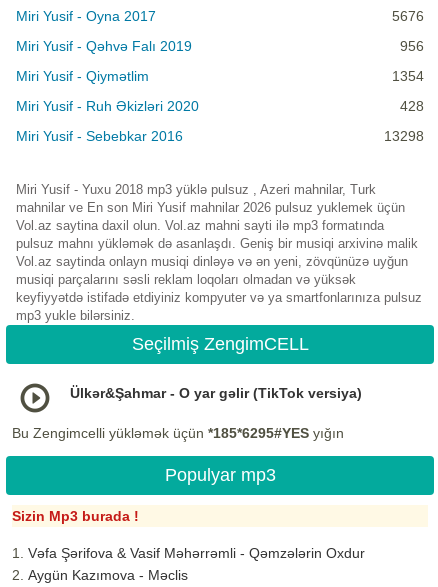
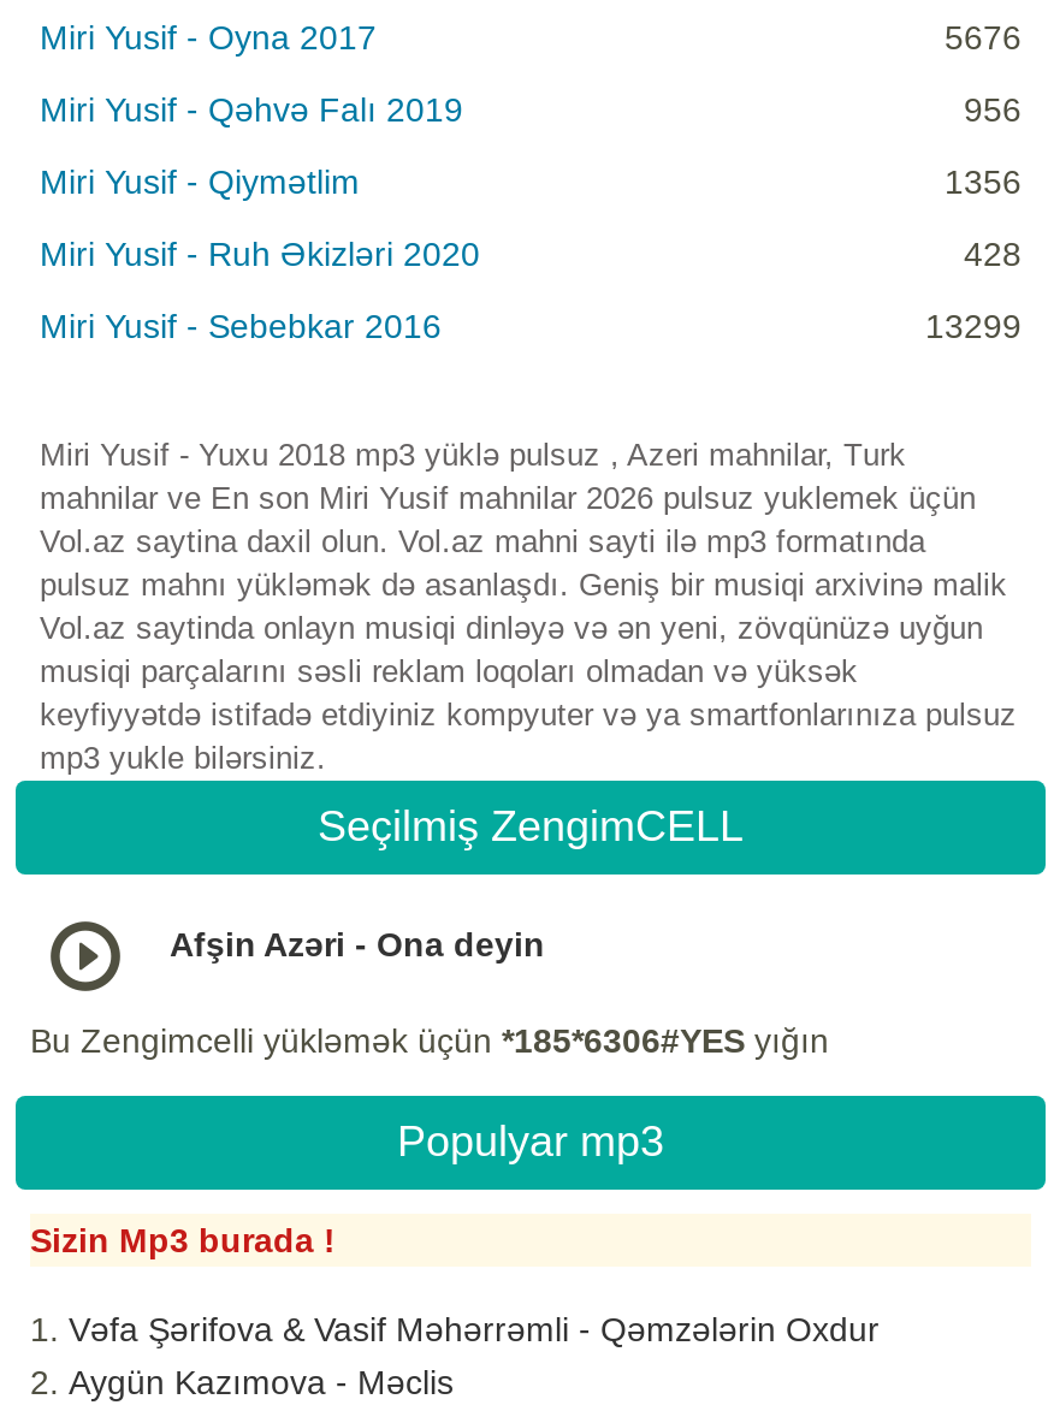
[392,68,424,84] 1354 -> [945,163,1022,201] 1356
[384,128,424,144] 13298 -> [925,307,1022,345] 13299
[70,385,362,401] Ülkər&Şahmar - O yar gəlir (TikTok versiya) -> [170,925,545,964] Afşin Azəri - Ona deyin
[12,425,344,441] Bu Zengimcelli yükləmək üçün *185*6295#YES yığın -> [30,1022,829,1060] Bu Zengimcelli yükləmək üçün *185*6306#YES yığın

